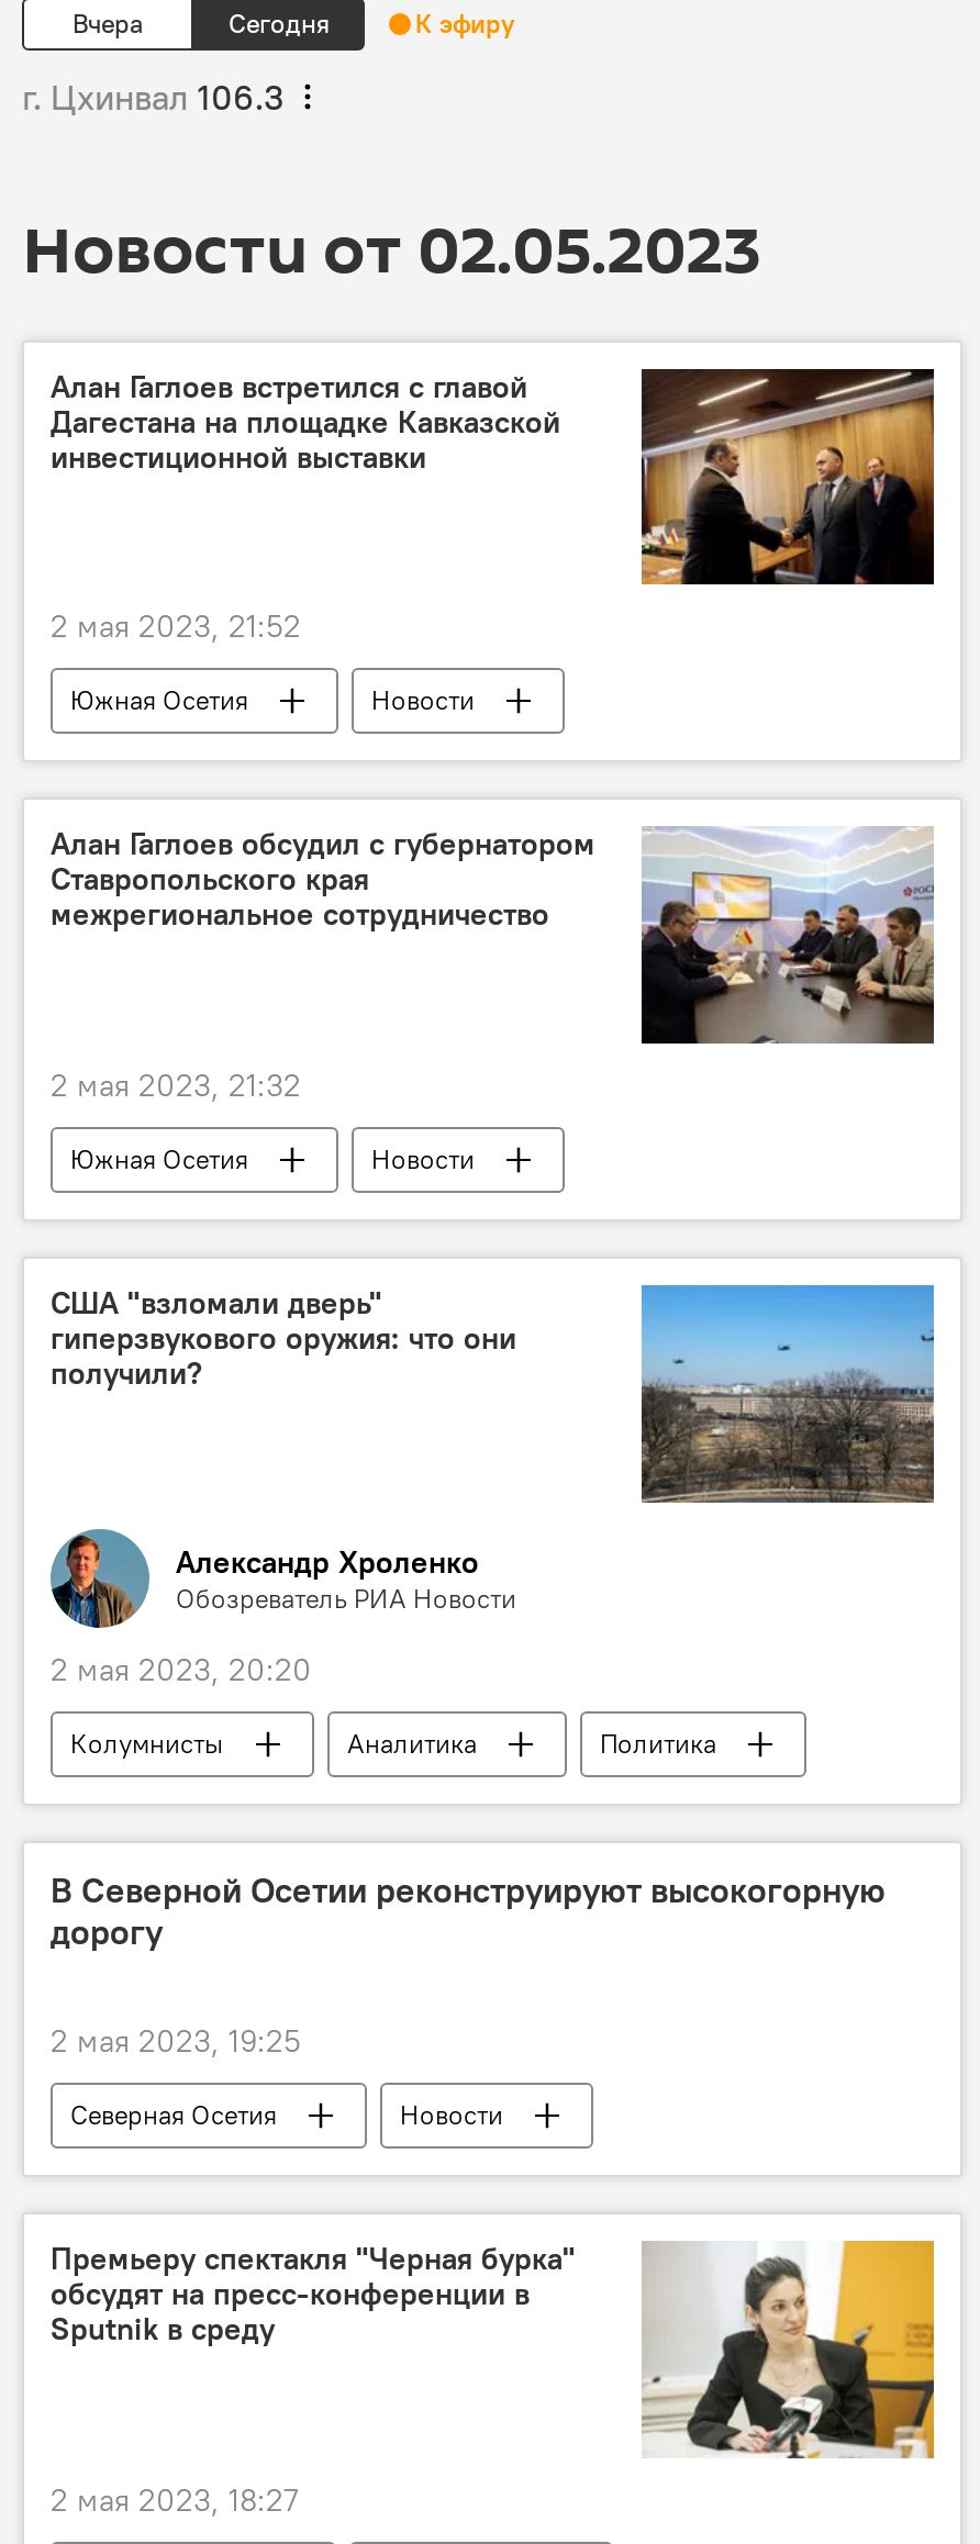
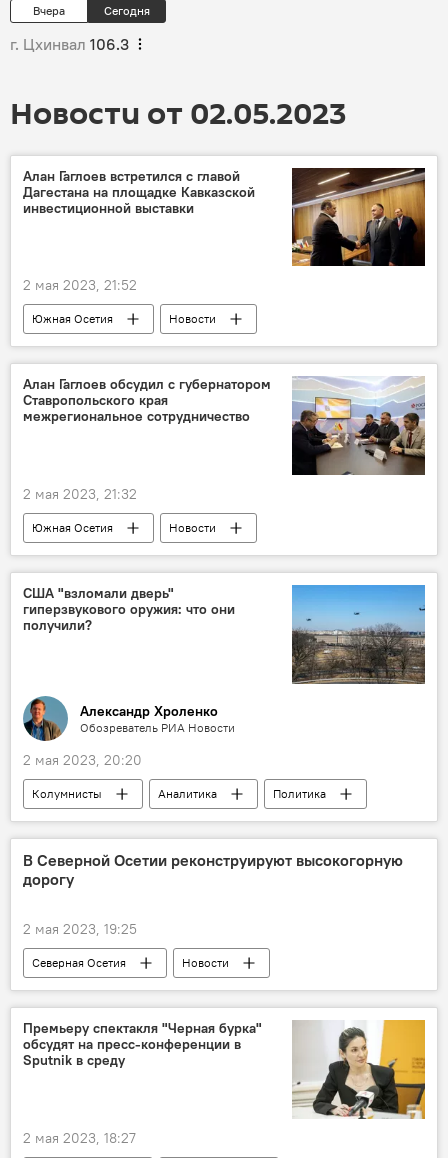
[415,7,514,40] К эфиру -> none

